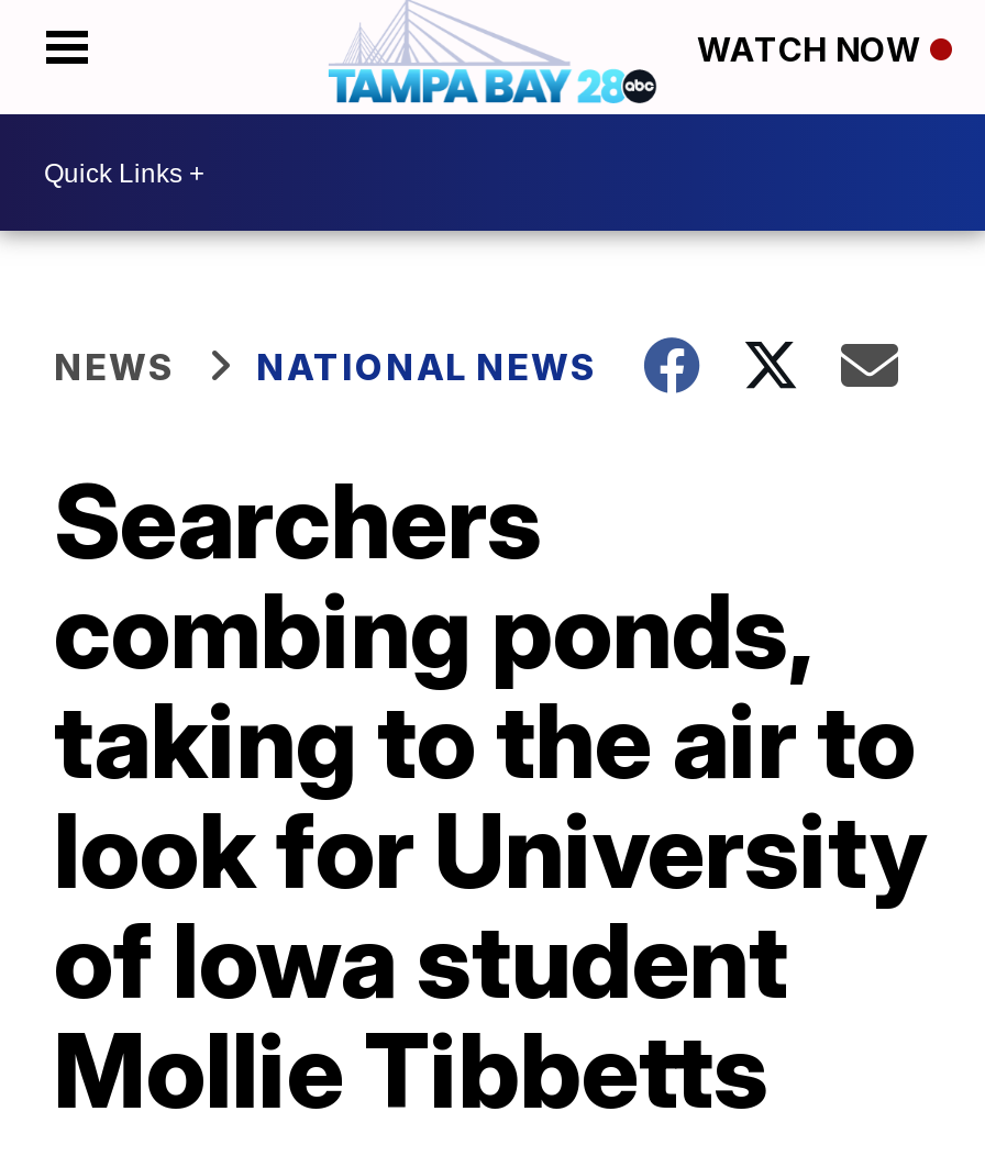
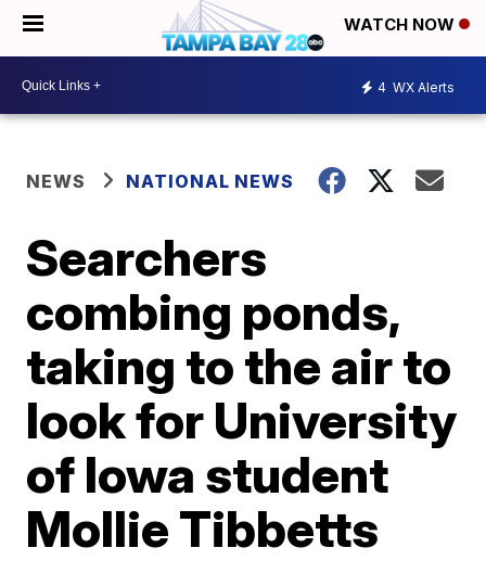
none -> [378,79,455,95] 4 WX Alerts

